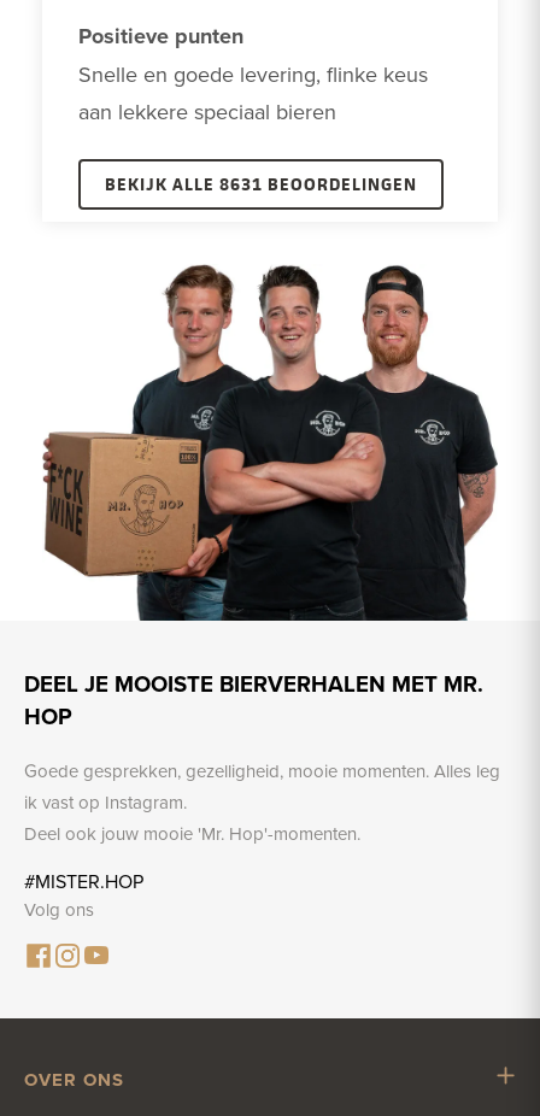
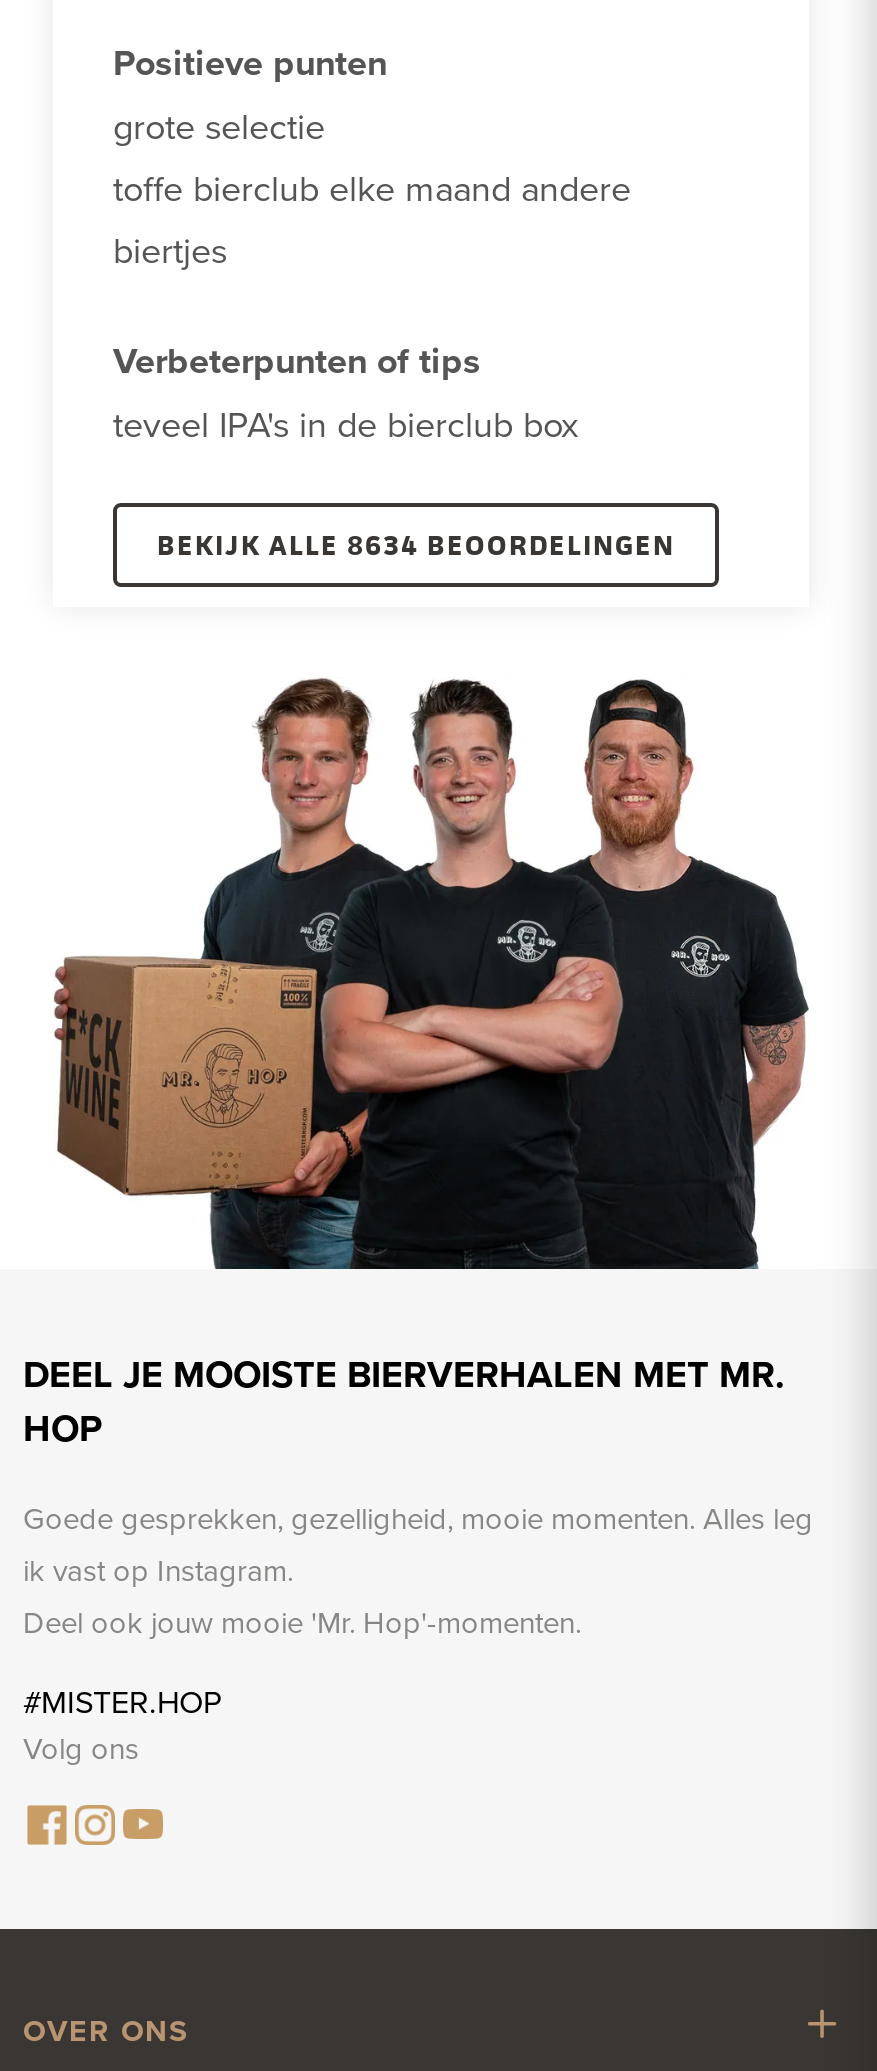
[78,60,428,196] Snelle en goede levering, flinke keus | aan lekkere speciaal bieren | BEKIJK ALLE 8631 BEOORDELINGEN -> [113,102,675,564] grote selectie | toffe bierclub elke maand andere | biertjes | Verbeterpunten of tips | teveel IPA's in de bierclub box | BEKIJK ALLE 8634 BEOORDELINGEN

